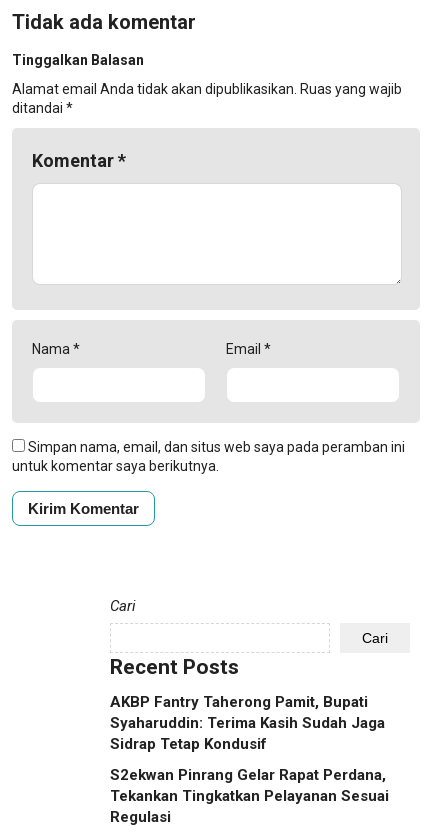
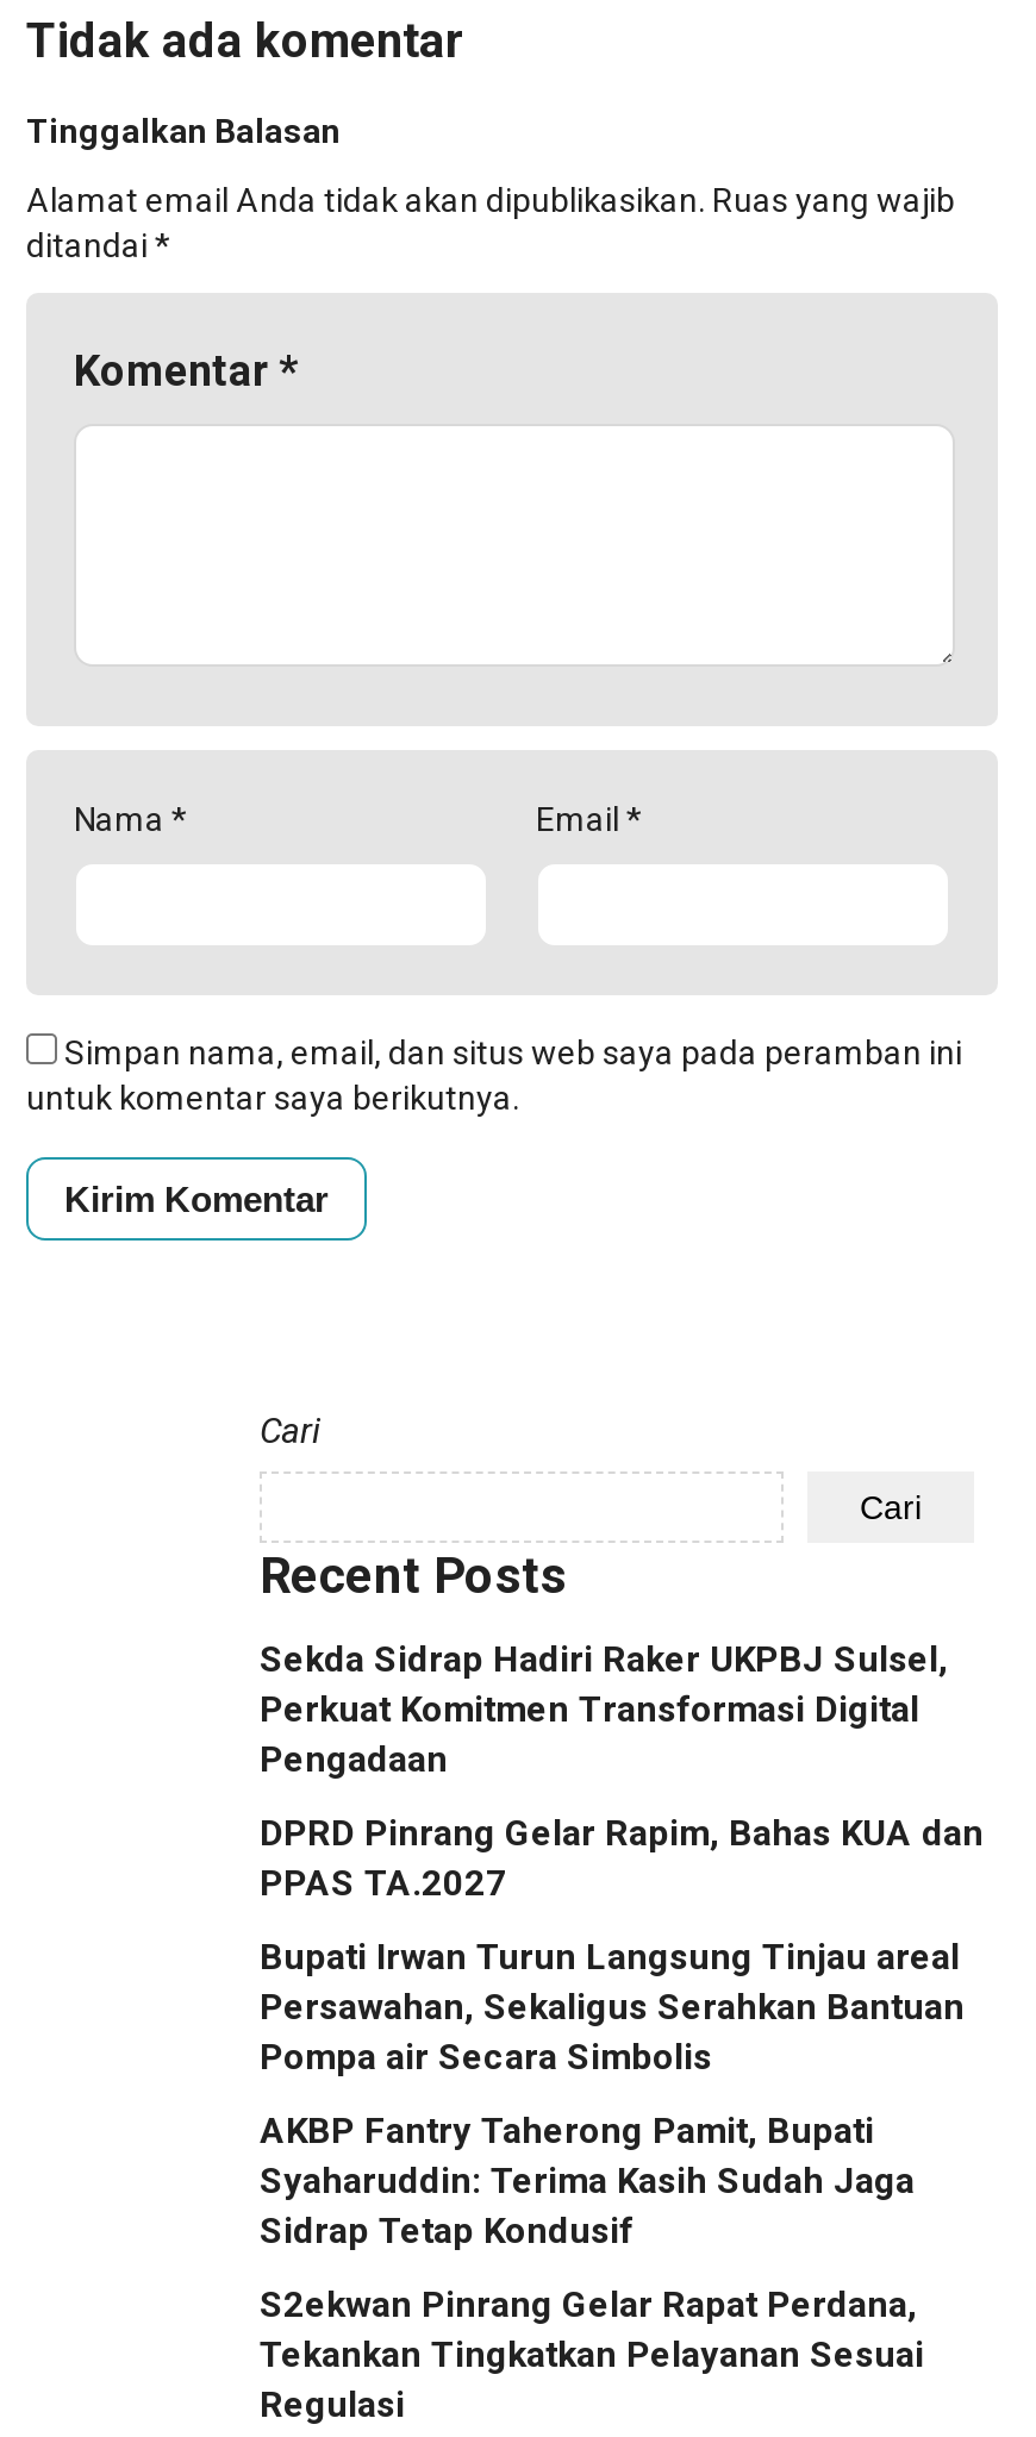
none -> [260,1637,984,2077] Sekda Sidrap Hadiri Raker UKPBJ Sulsel, | Perkuat Komitmen Transformasi Digital | Pengadaan | DPRD Pinrang Gelar Rapim, Bahas KUA dan | PPAS TA.2027 | Bupati Irwan Turun Langsung Tinjau areal | Persawahan, Sekaligus Serahkan Bantuan | Pompa air Secara Simbolis

